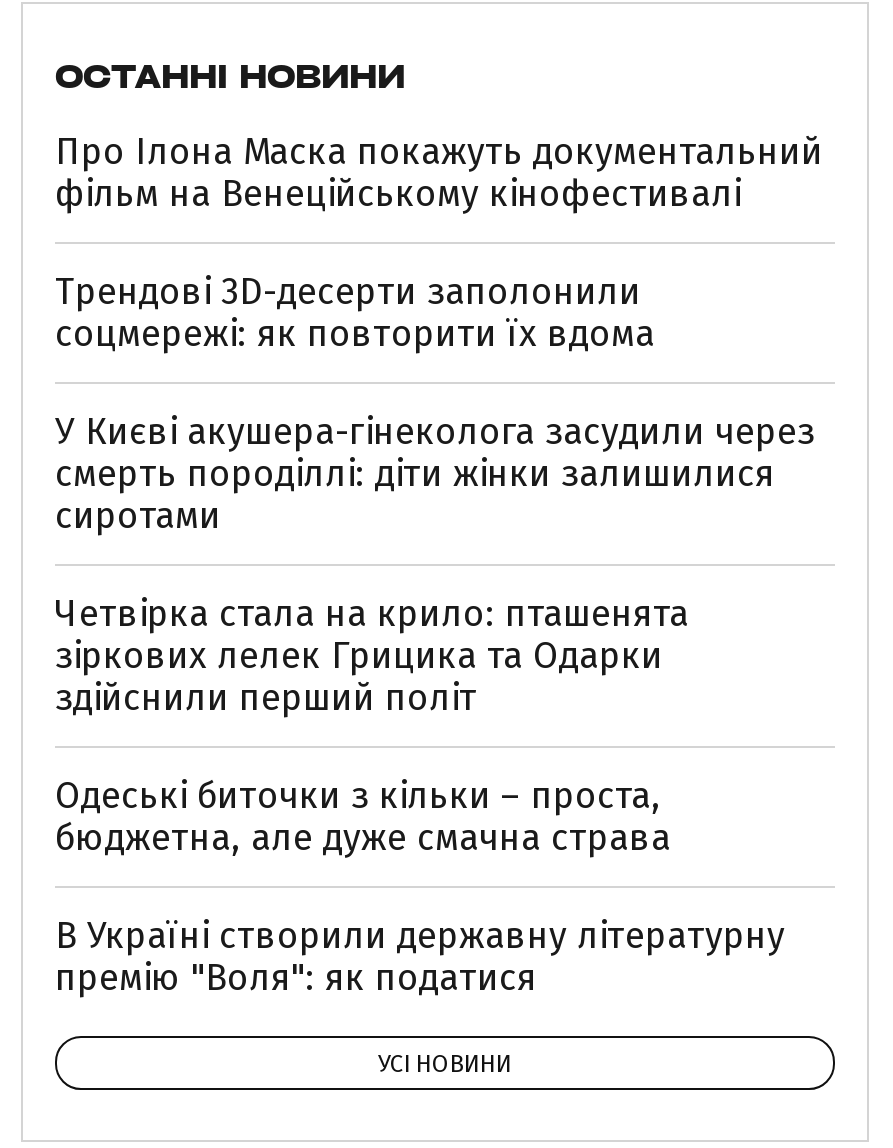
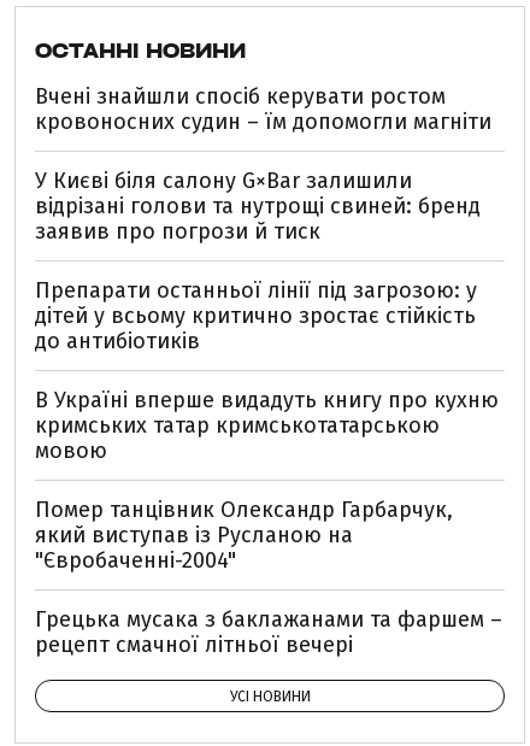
[55,130,823,216] Про Ілона Маска покажуть документальний | фільм на Венеційському кінофестивалі -> [35,83,491,135] Вчені знайшли спосіб керувати ростом | кровоносних судин – їм допомогли магніти
[55,270,655,356] Трендові 3D-десерти заполонили | соцмережі: як повторити їх вдома -> [35,168,481,245] У Києві біля салону G×Bar залишили | відрізані голови та нутрощі свиней: бренд | заявив про погрози й тиск
[55,410,815,538] У Києві акушера-гінеколога засудили через | смерть породіллі: діти жінки залишилися | сиротами -> [35,277,477,354] Препарати останньої лінії під загрозою: у | дітей у всьому критично зростає стійкість | до антибіотиків
[55,592,689,720] Четвірка стала на крило: пташенята | зіркових лелек Грицика та Одарки | здійснили перший політ -> [35,387,499,464] В Україні вперше видадуть книгу про кухню | кримських татар кримськотатарською | мовою
[55,774,671,860] Одеські биточки з кільки – проста, | бюджетна, але дуже смачна страва -> [35,497,453,574] Помер танцівник Олександр Гарбарчук, | який виступав із Русланою на | "Євробаченні-2004"
[55,914,785,1000] В Україні створили державну літературну | премію "Воля": як податися -> [35,606,502,658] Грецька мусака з баклажанами та фаршем – | рецепт смачної літньої вечері

